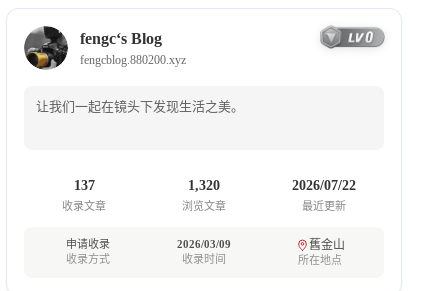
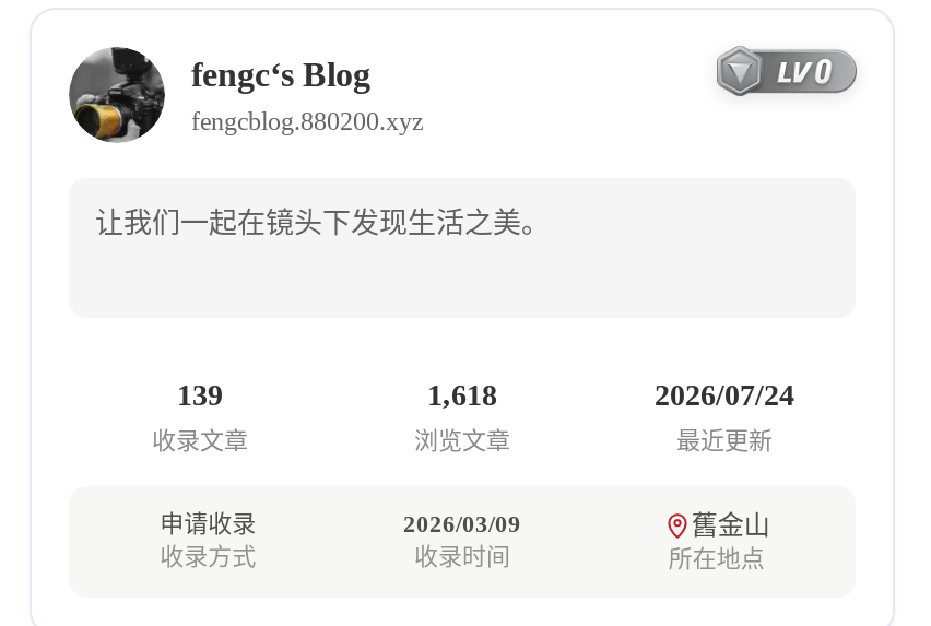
[73,178,94,193] 137 -> [177,379,223,412] 139
[188,178,220,193] 1,320 -> [427,379,497,412] 1,618
[292,178,356,193] 2026/07/22 -> [655,379,794,412] 2026/07/24

